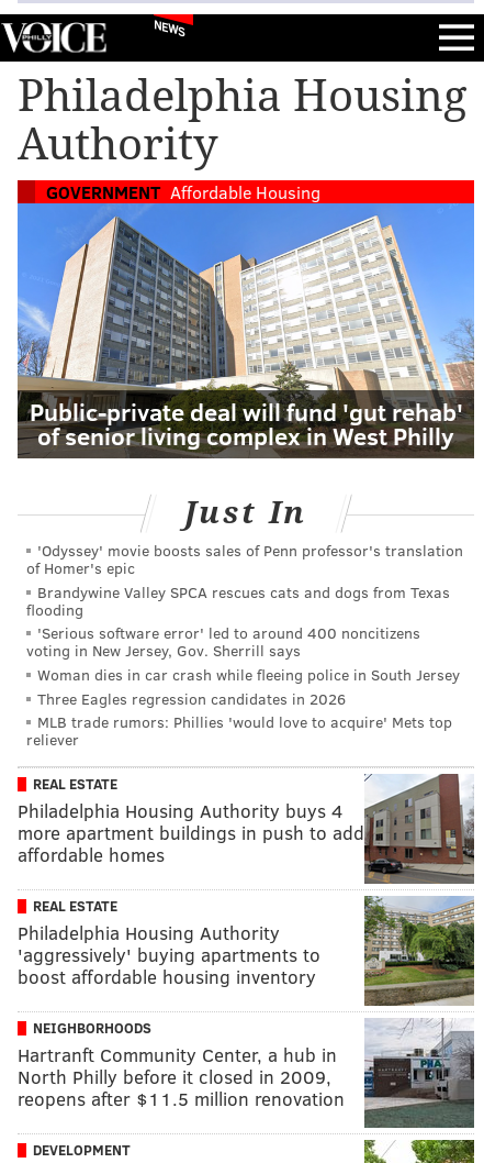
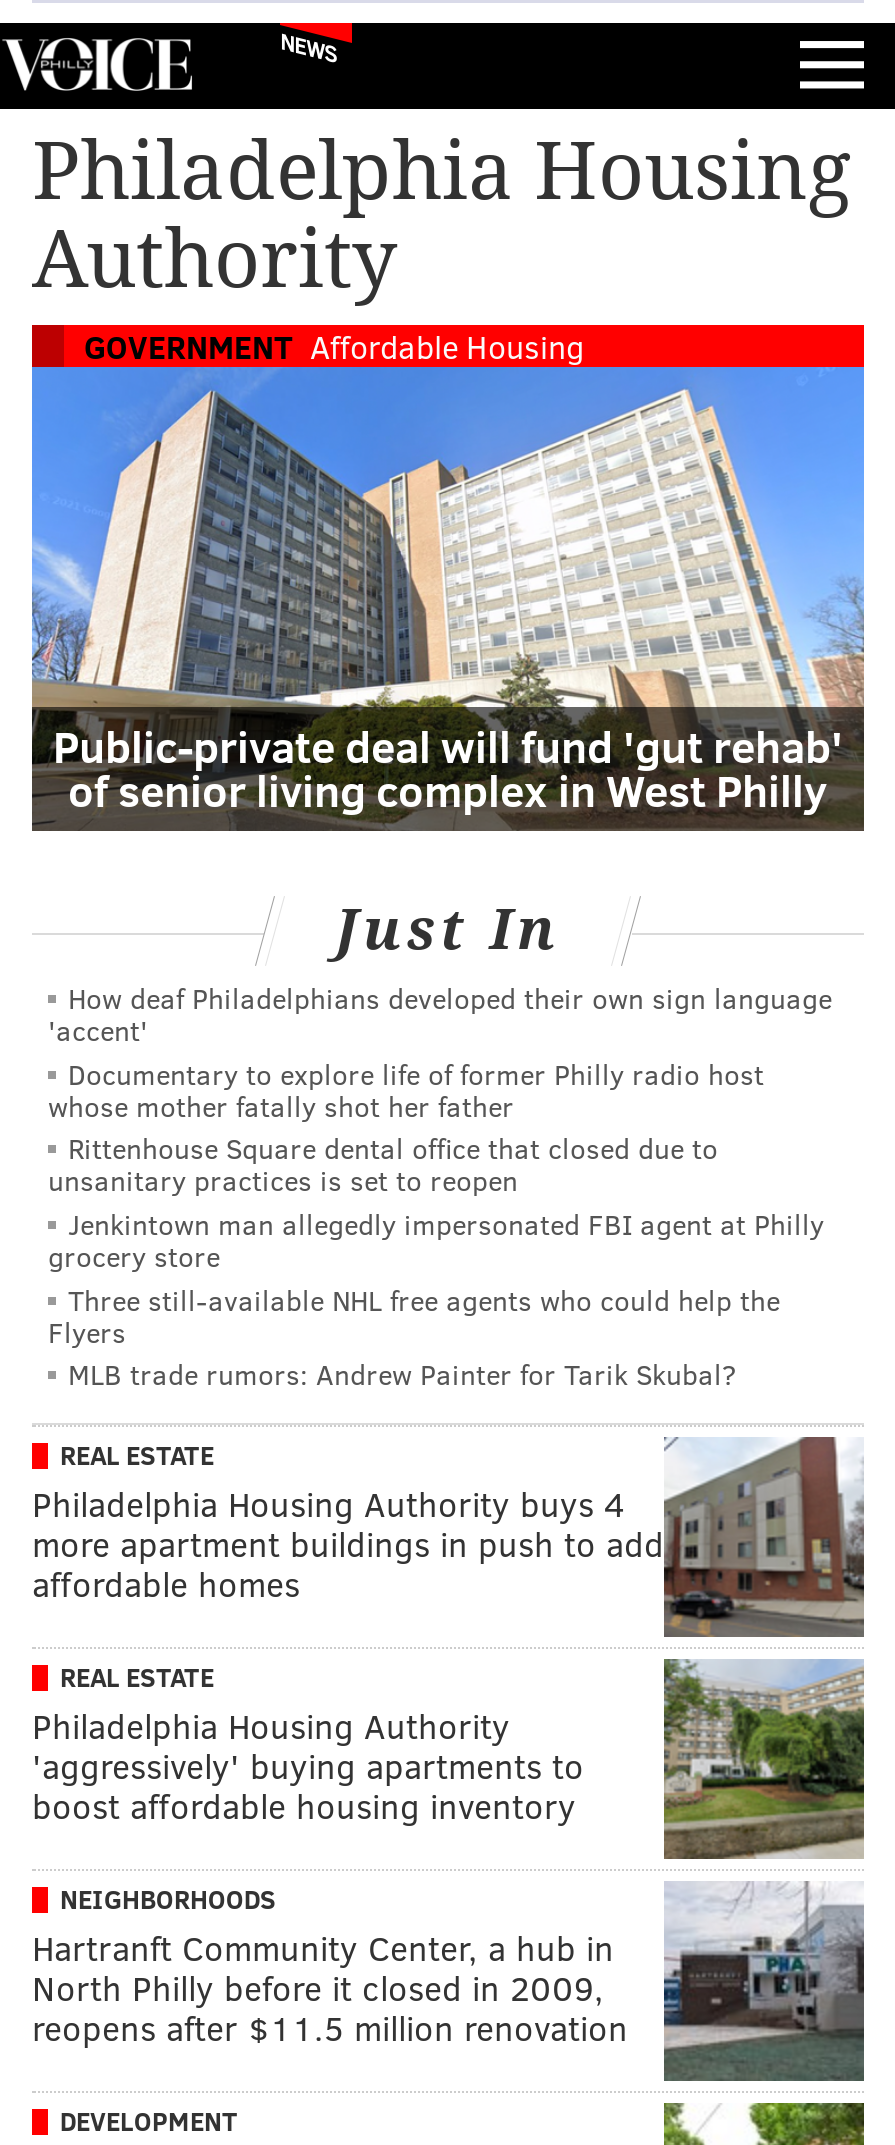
[26,540,463,750] 'Odyssey' movie boosts sales of Penn professor's translation | of Homer's epic | Brandywine Valley SPCA rescues cats and dogs from Texas | flooding | 'Serious software error' led to around 400 noncitizens | voting in New Jersey, Gov. Sherrill says | Woman dies in car crash while fleeing police in South Jersey | Three Eagles regression candidates in 2026 | MLB trade rumors: Phillies 'would love to acquire' Mets top | reliever -> [48,979,832,1393] How deaf Philadelphians developed their own sign language | 'accent' | Documentary to explore life of former Philly radio host | whose mother fatally shot her father | Rittenhouse Square dental office that closed due to | unsanitary practices is set to reopen | Jenkintown man allegedly impersonated FBI agent at Philly | grocery store | Three still-available NHL free agents who could help the | Flyers | MLB trade rumors: Andrew Painter for Tarik Skubal?

